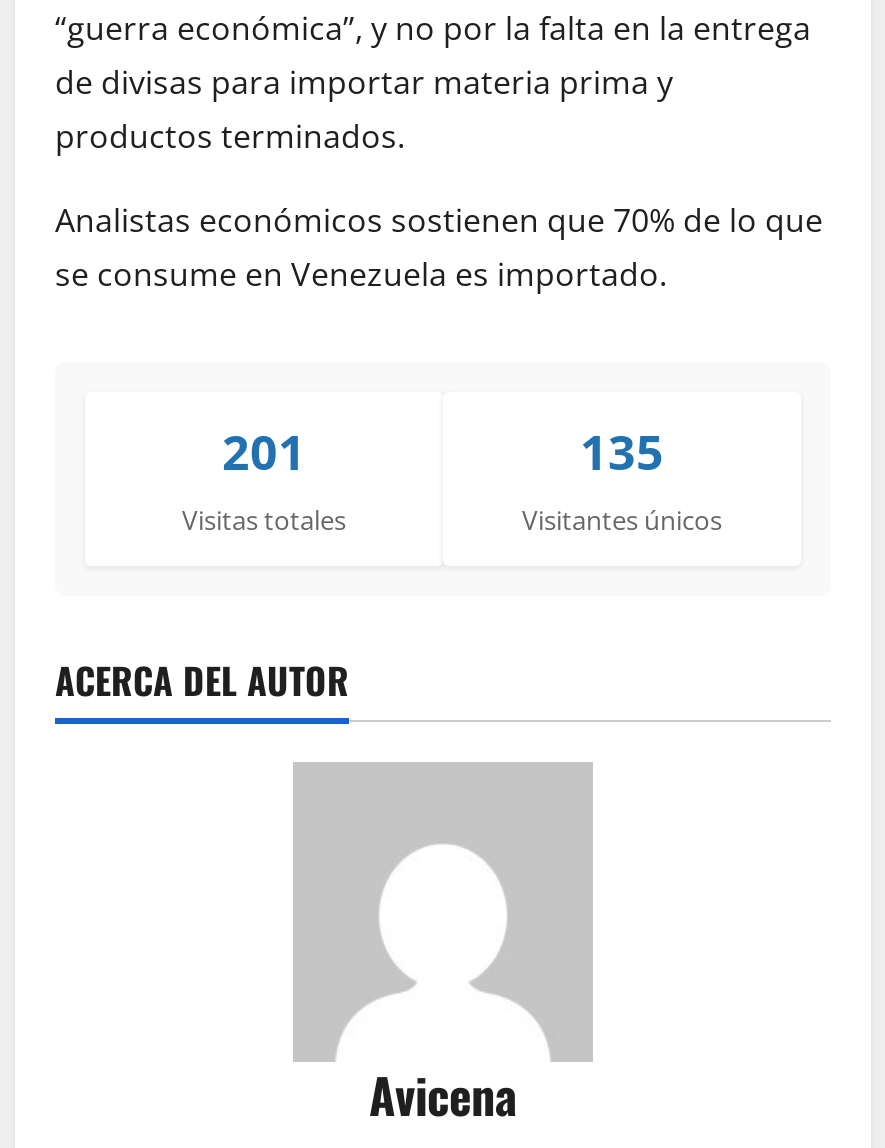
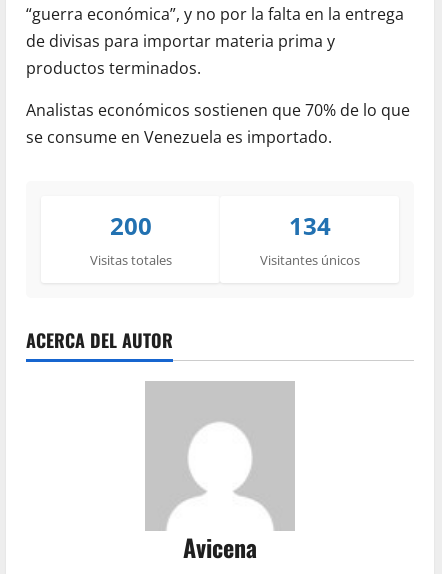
[222,418,306,484] 201 -> [109,209,151,242] 200
[580,418,664,484] 135 -> [288,209,330,242] 134

